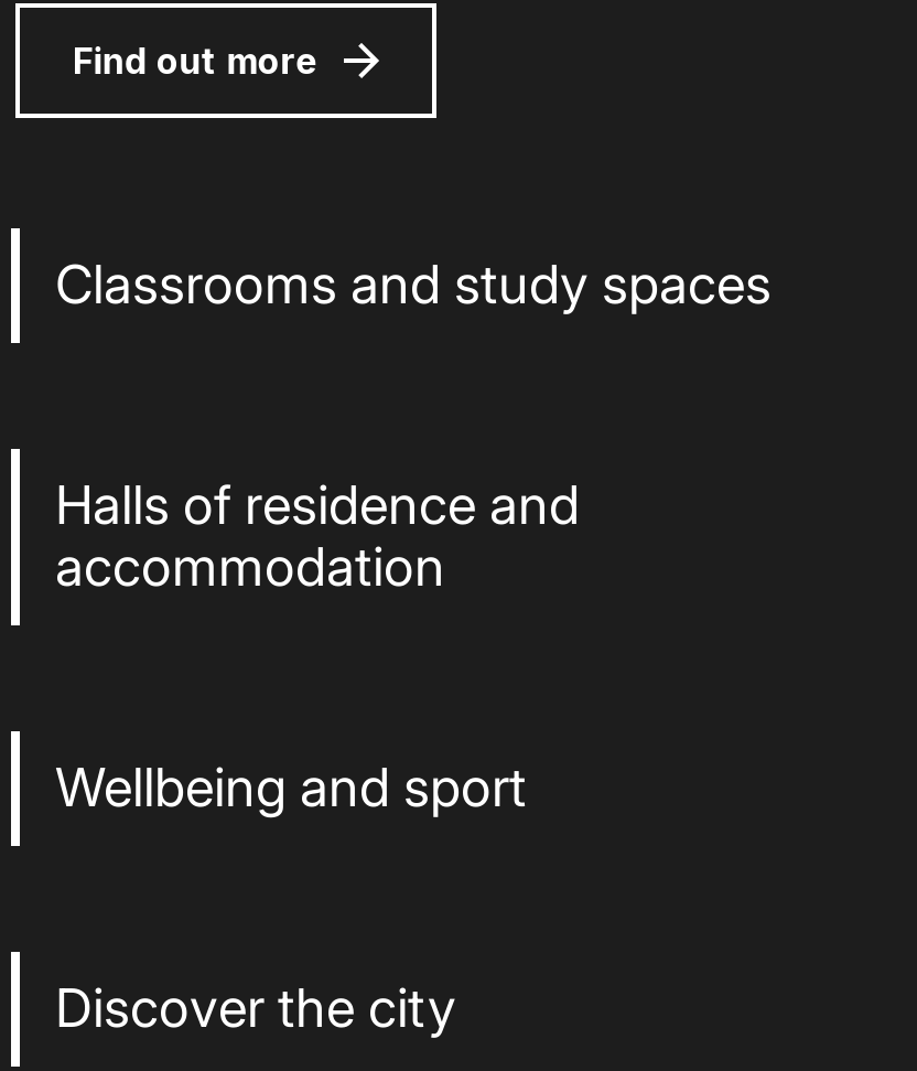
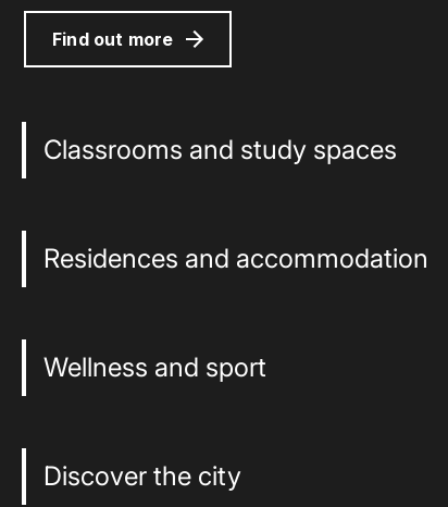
[55,474,580,599] Halls of residence and | accommodation -> [43,243,428,274] Residences and accommodation
[55,756,527,820] Wellbeing and sport -> [43,352,266,383] Wellness and sport

